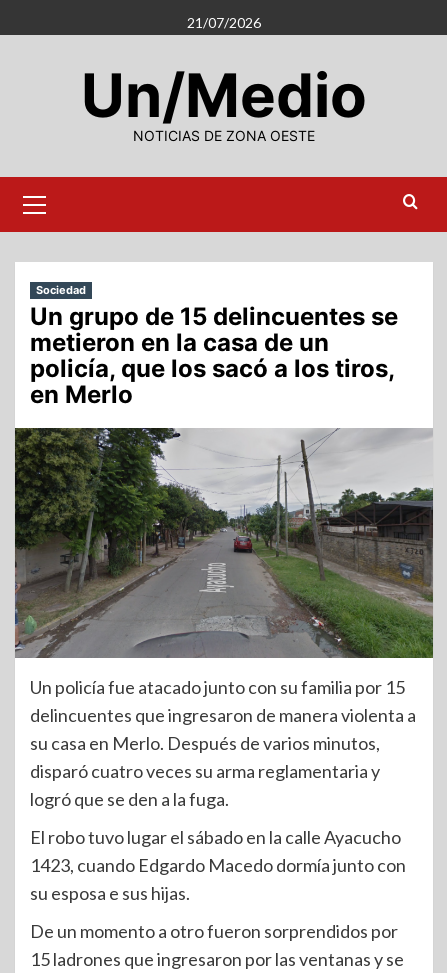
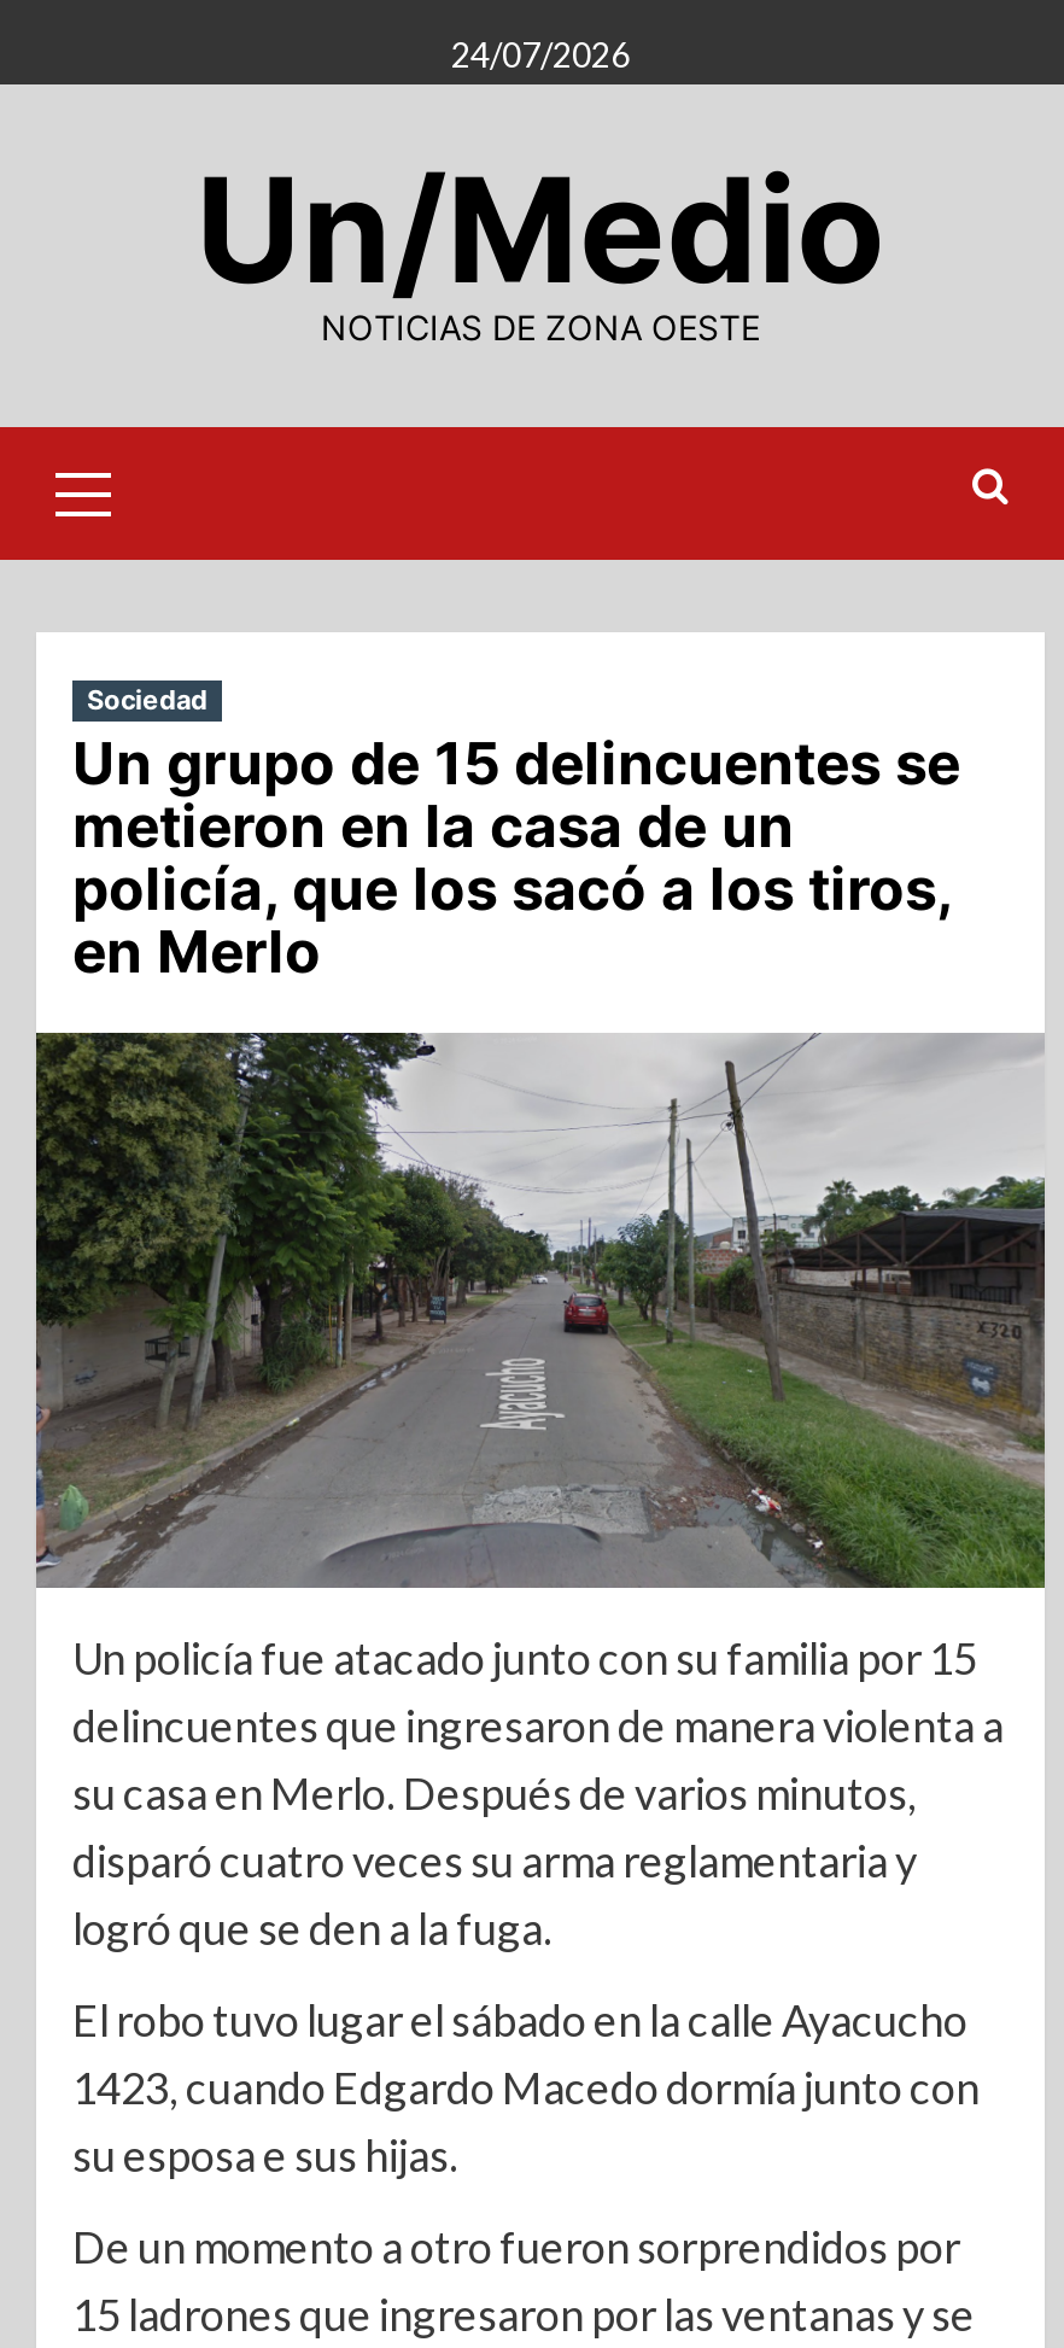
[187,14,261,31] 21/07/2026 -> [451,34,630,75] 24/07/2026

